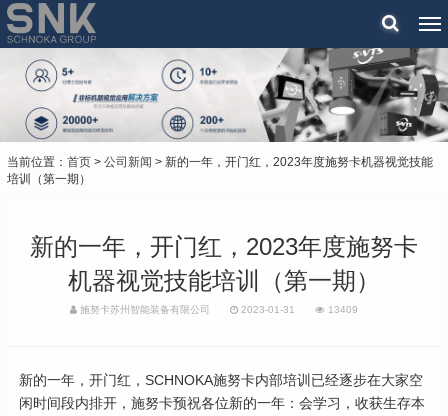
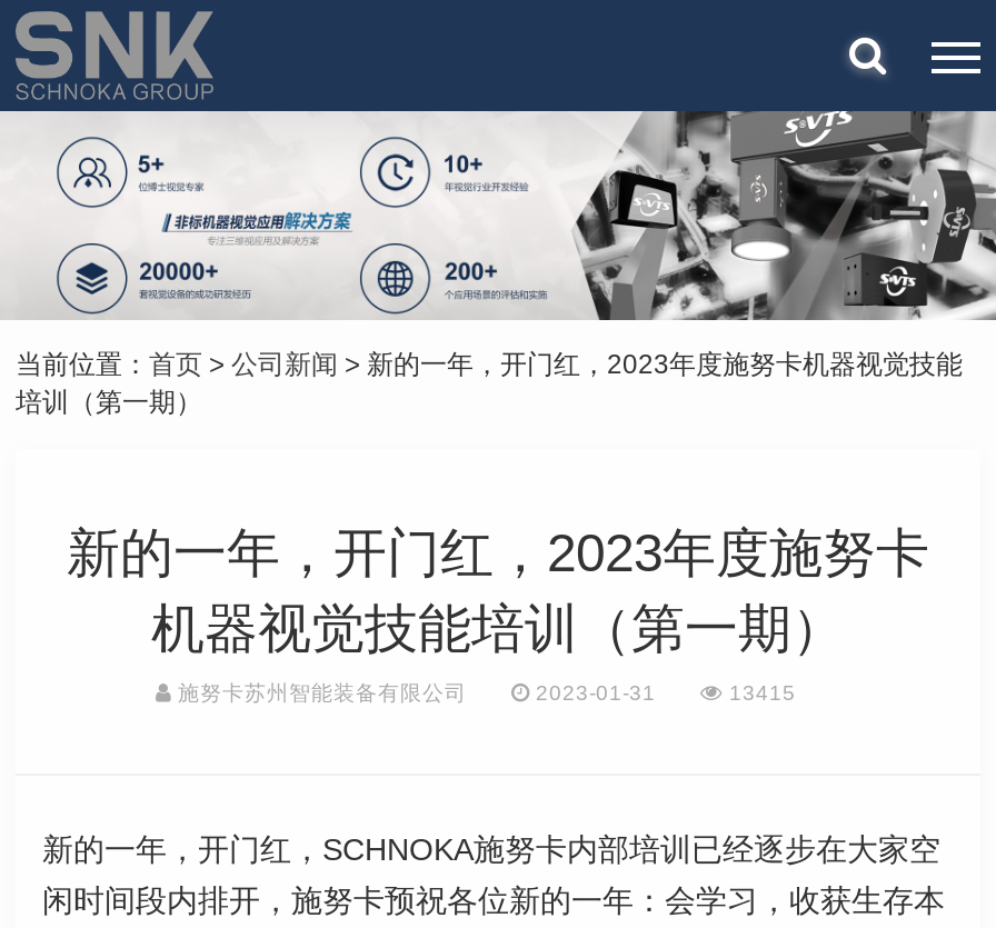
[325,304,358,315] 13409 -> [723,680,796,705] 13415

